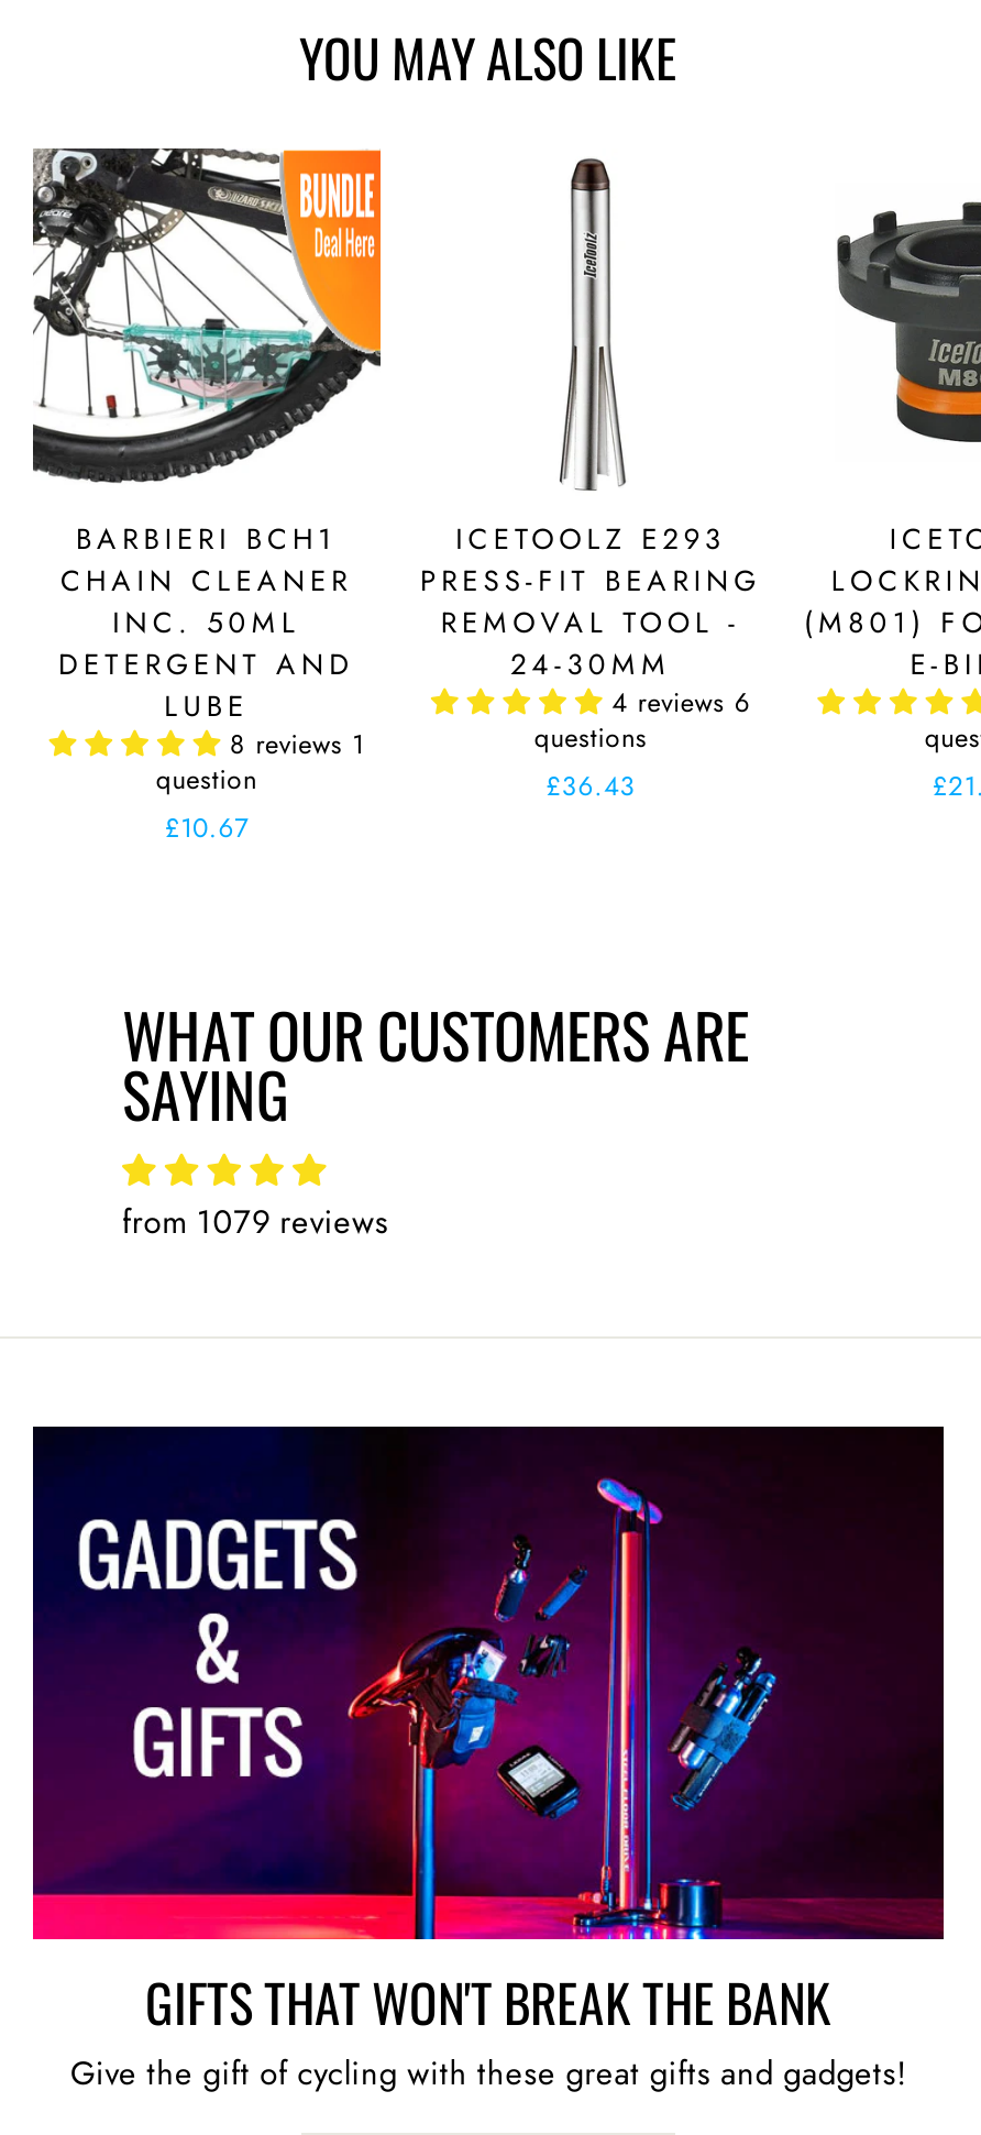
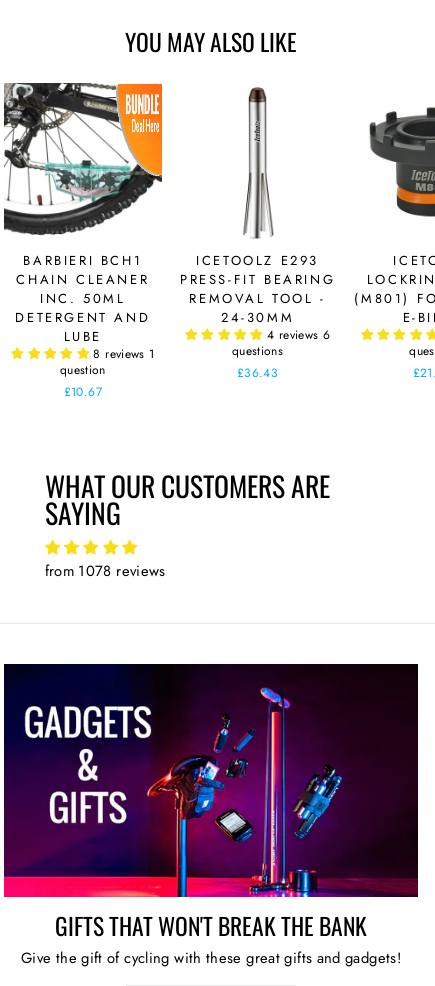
[122,1197,389,1246] from 1079 reviews -> [44,560,166,582] from 1078 reviews

